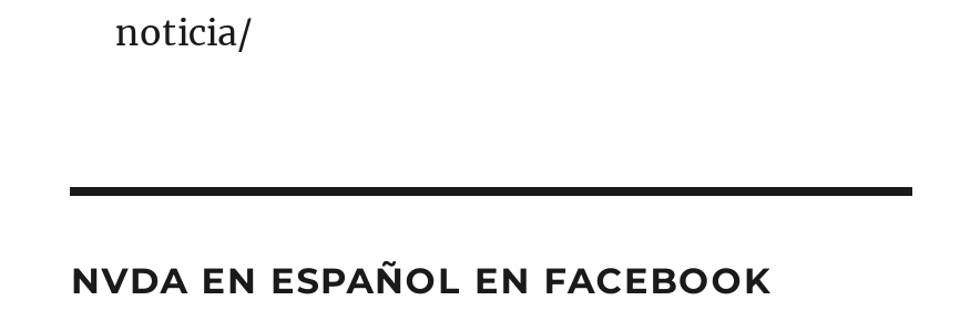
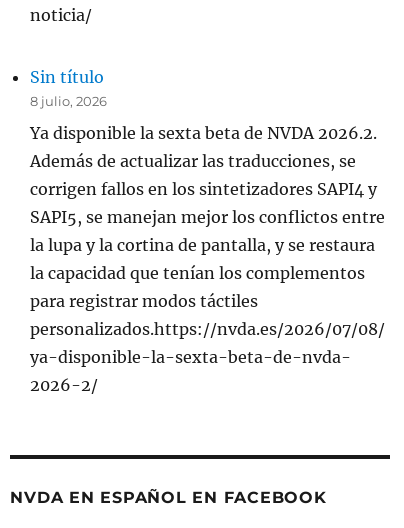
none -> [30,67,385,395] Sin título | 8 julio, 2026 | Ya disponible la sexta beta de NVDA 2026.2. | Además de actualizar las traducciones, se | corrigen fallos en los sintetizadores SAPI4 y | SAPI5, se manejan mejor los conflictos entre | la lupa y la cortina de pantalla, y se restaura | la capacidad que tenían los complementos | para registrar modos táctiles | personalizados.https://nvda.es/2026/07/08/ | ya-disponible-la-sexta-beta-de-nvda- | 2026-2/

